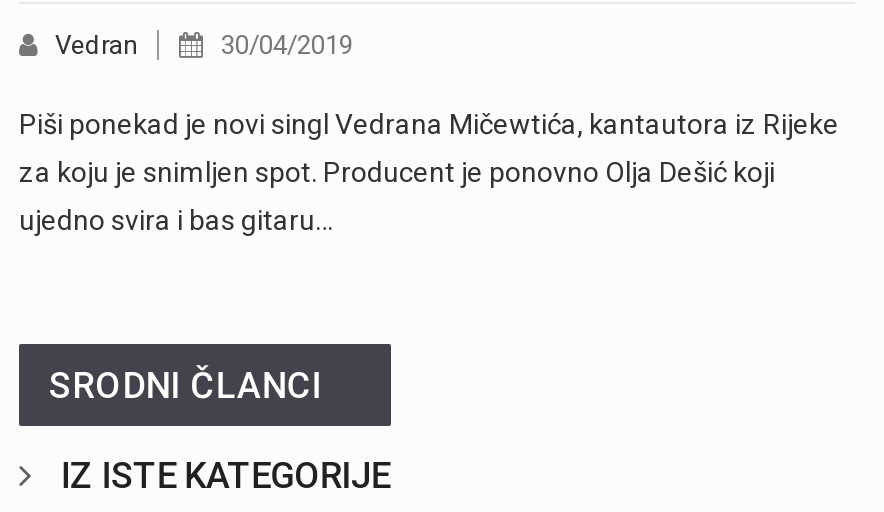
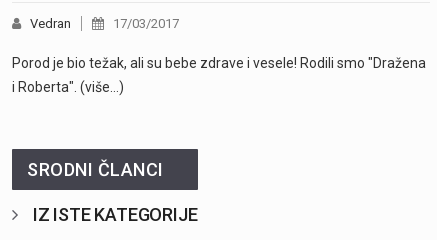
[19,30,839,236] 30/04/2019 | Piši ponekad je novi singl Vedrana Mičewtića, kantautora iz Rijeke | za koju je snimljen spot. Producent je ponovno Olja Dešić koji | ujedno svira i bas gitaru… -> [12,16,426,95] 17/03/2017 | Porod je bio težak, ali su bebe zdrave i vesele! Rodili smo "Dražena | i Roberta". (više…)

